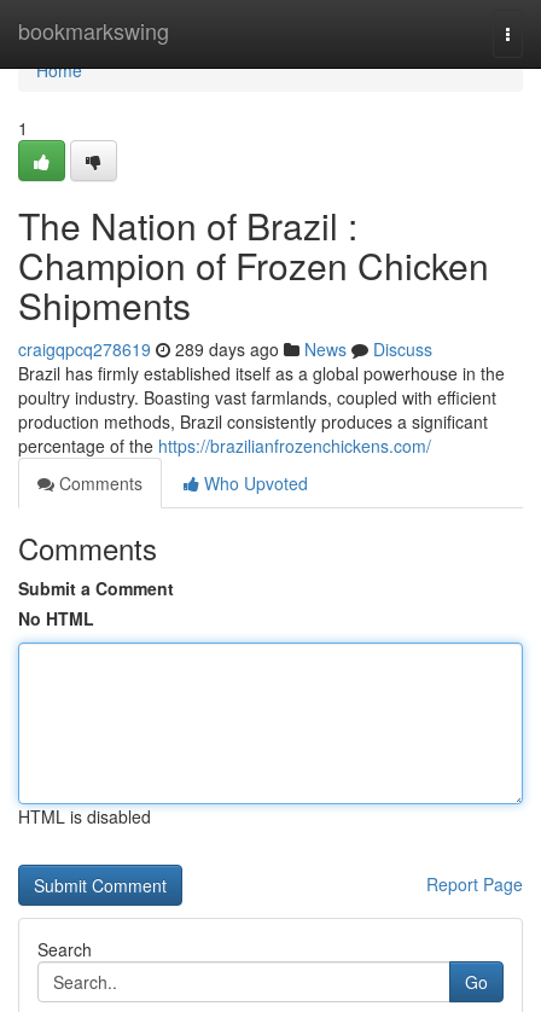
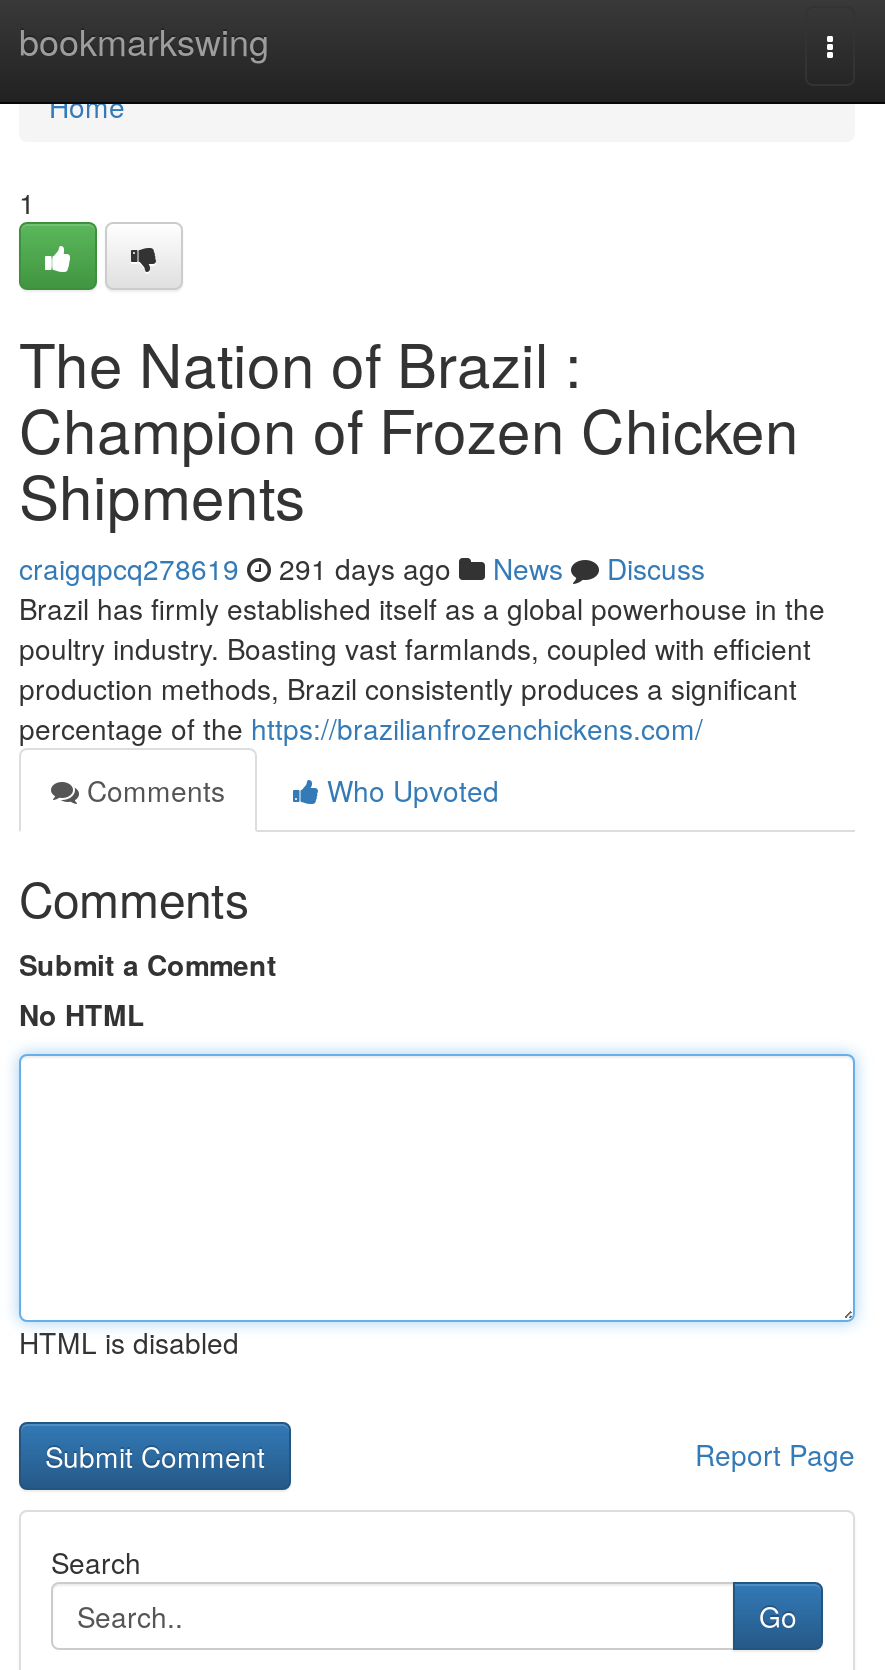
[18,337,432,361] craigqpcq278619 289 days ago News Discuss -> [19,548,705,588] craigqpcq278619 291 days ago News Discuss

